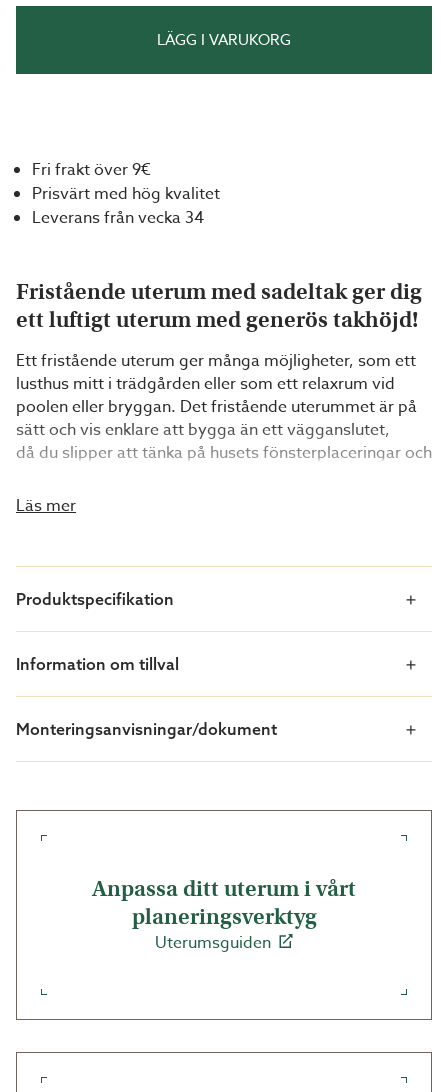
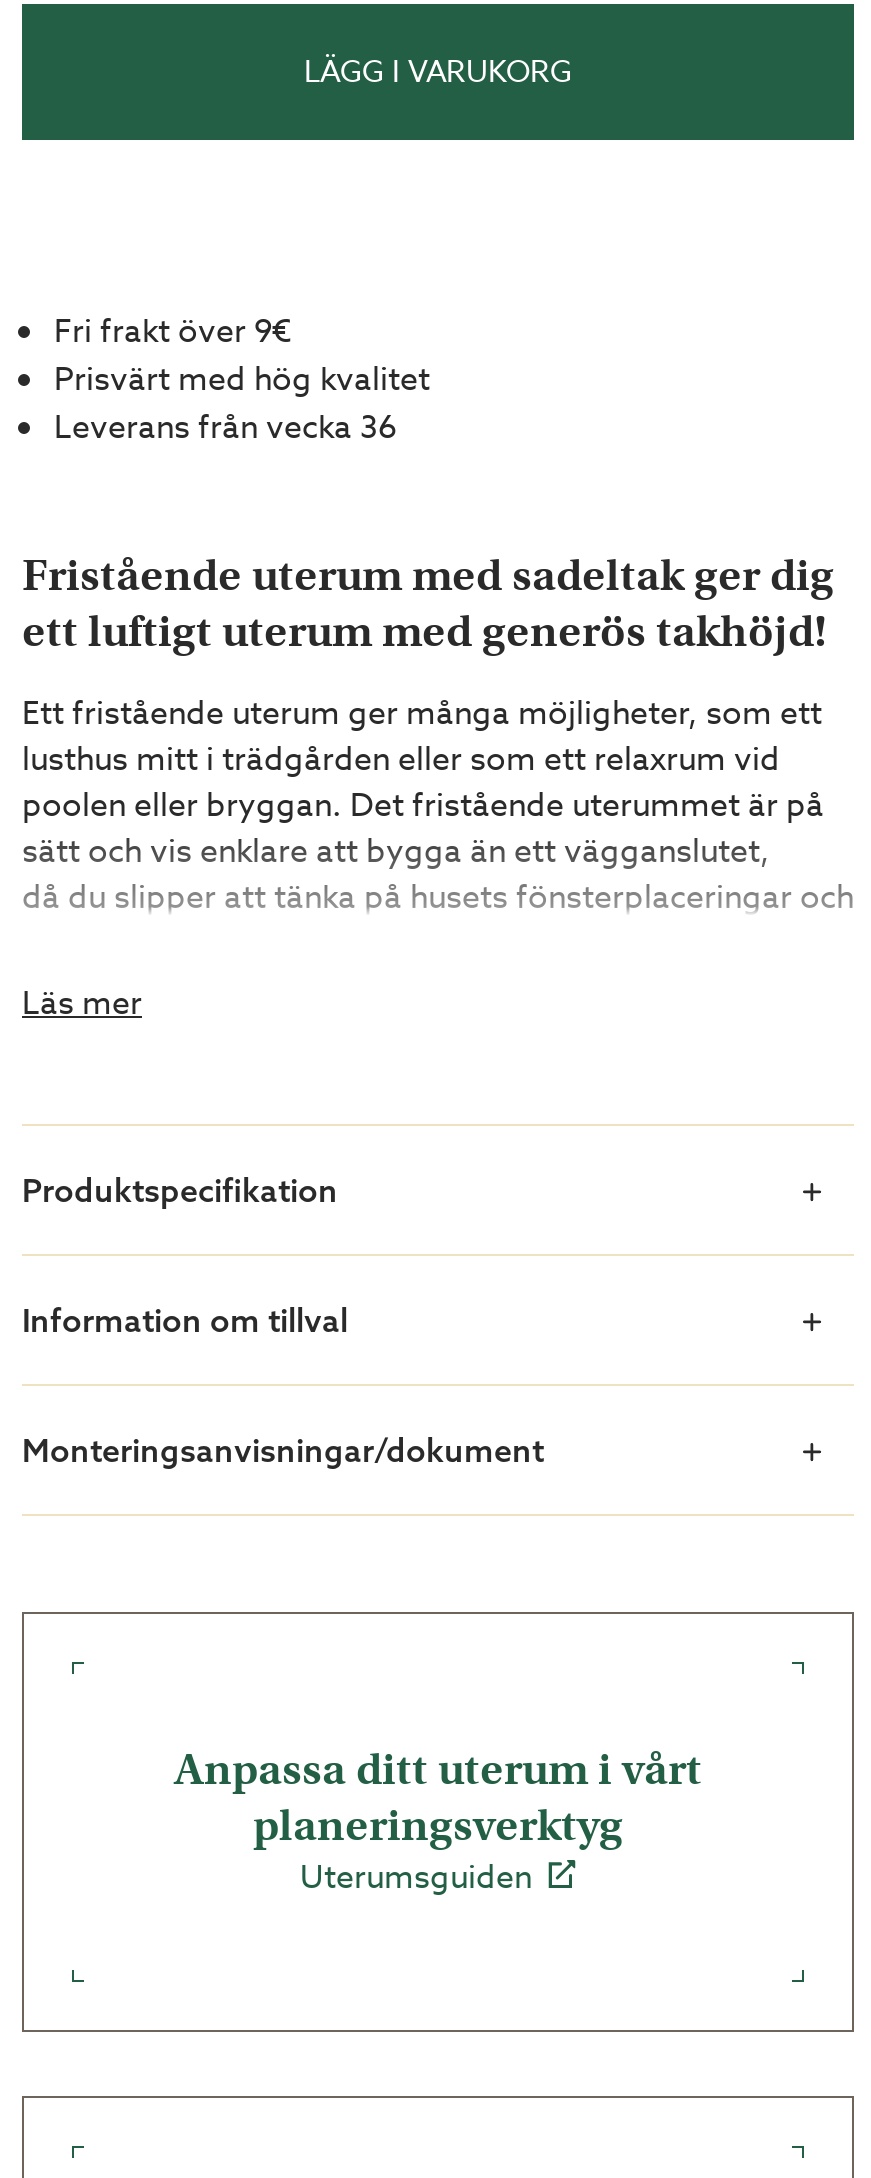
[32,206,204,230] Leverans från vecka 34 -> [54,404,398,452] Leverans från vecka 36

